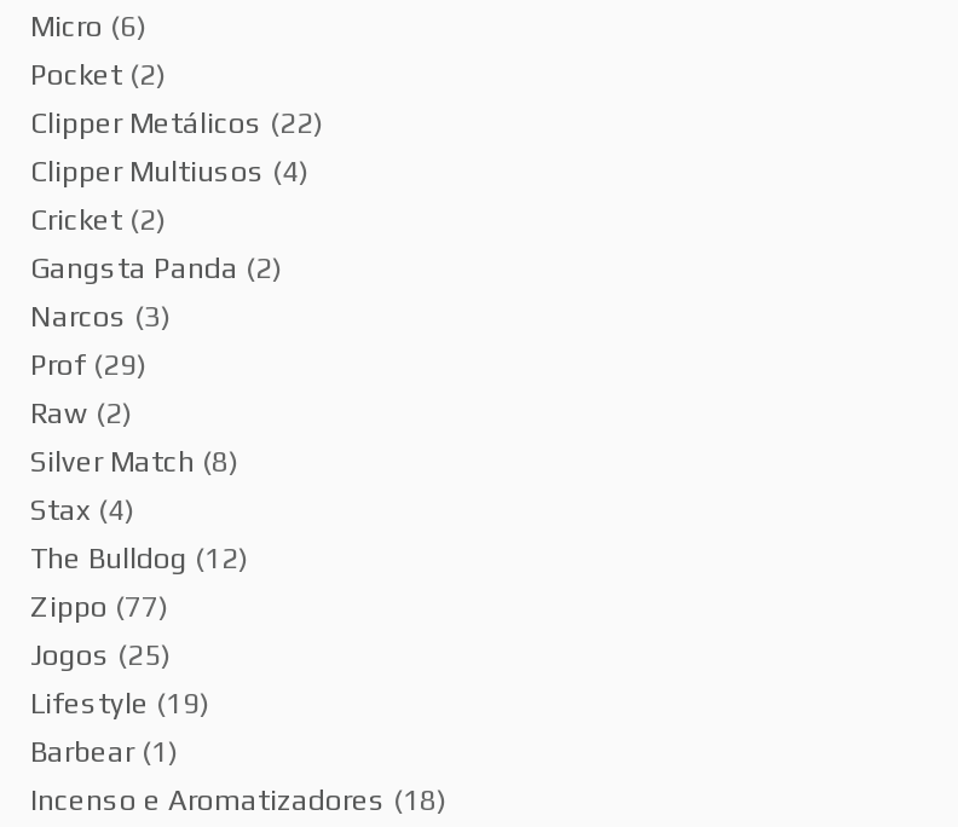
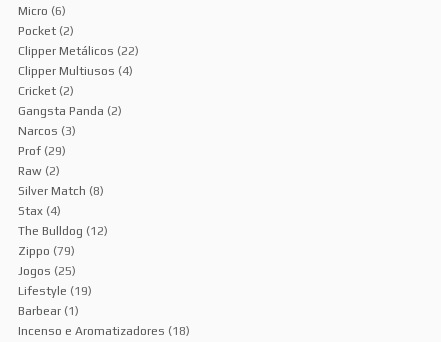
[30,591,168,625] Zippo (77) -> [18,244,75,258] Zippo (79)

